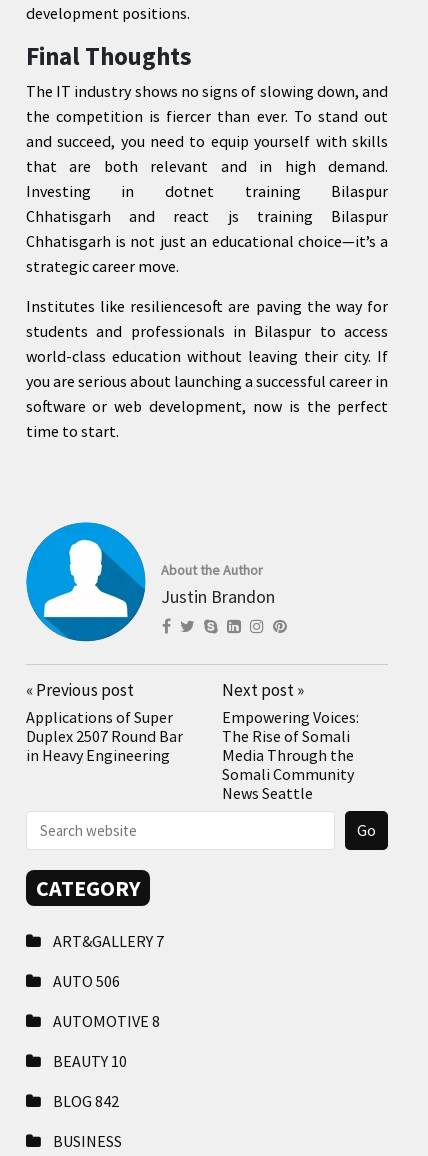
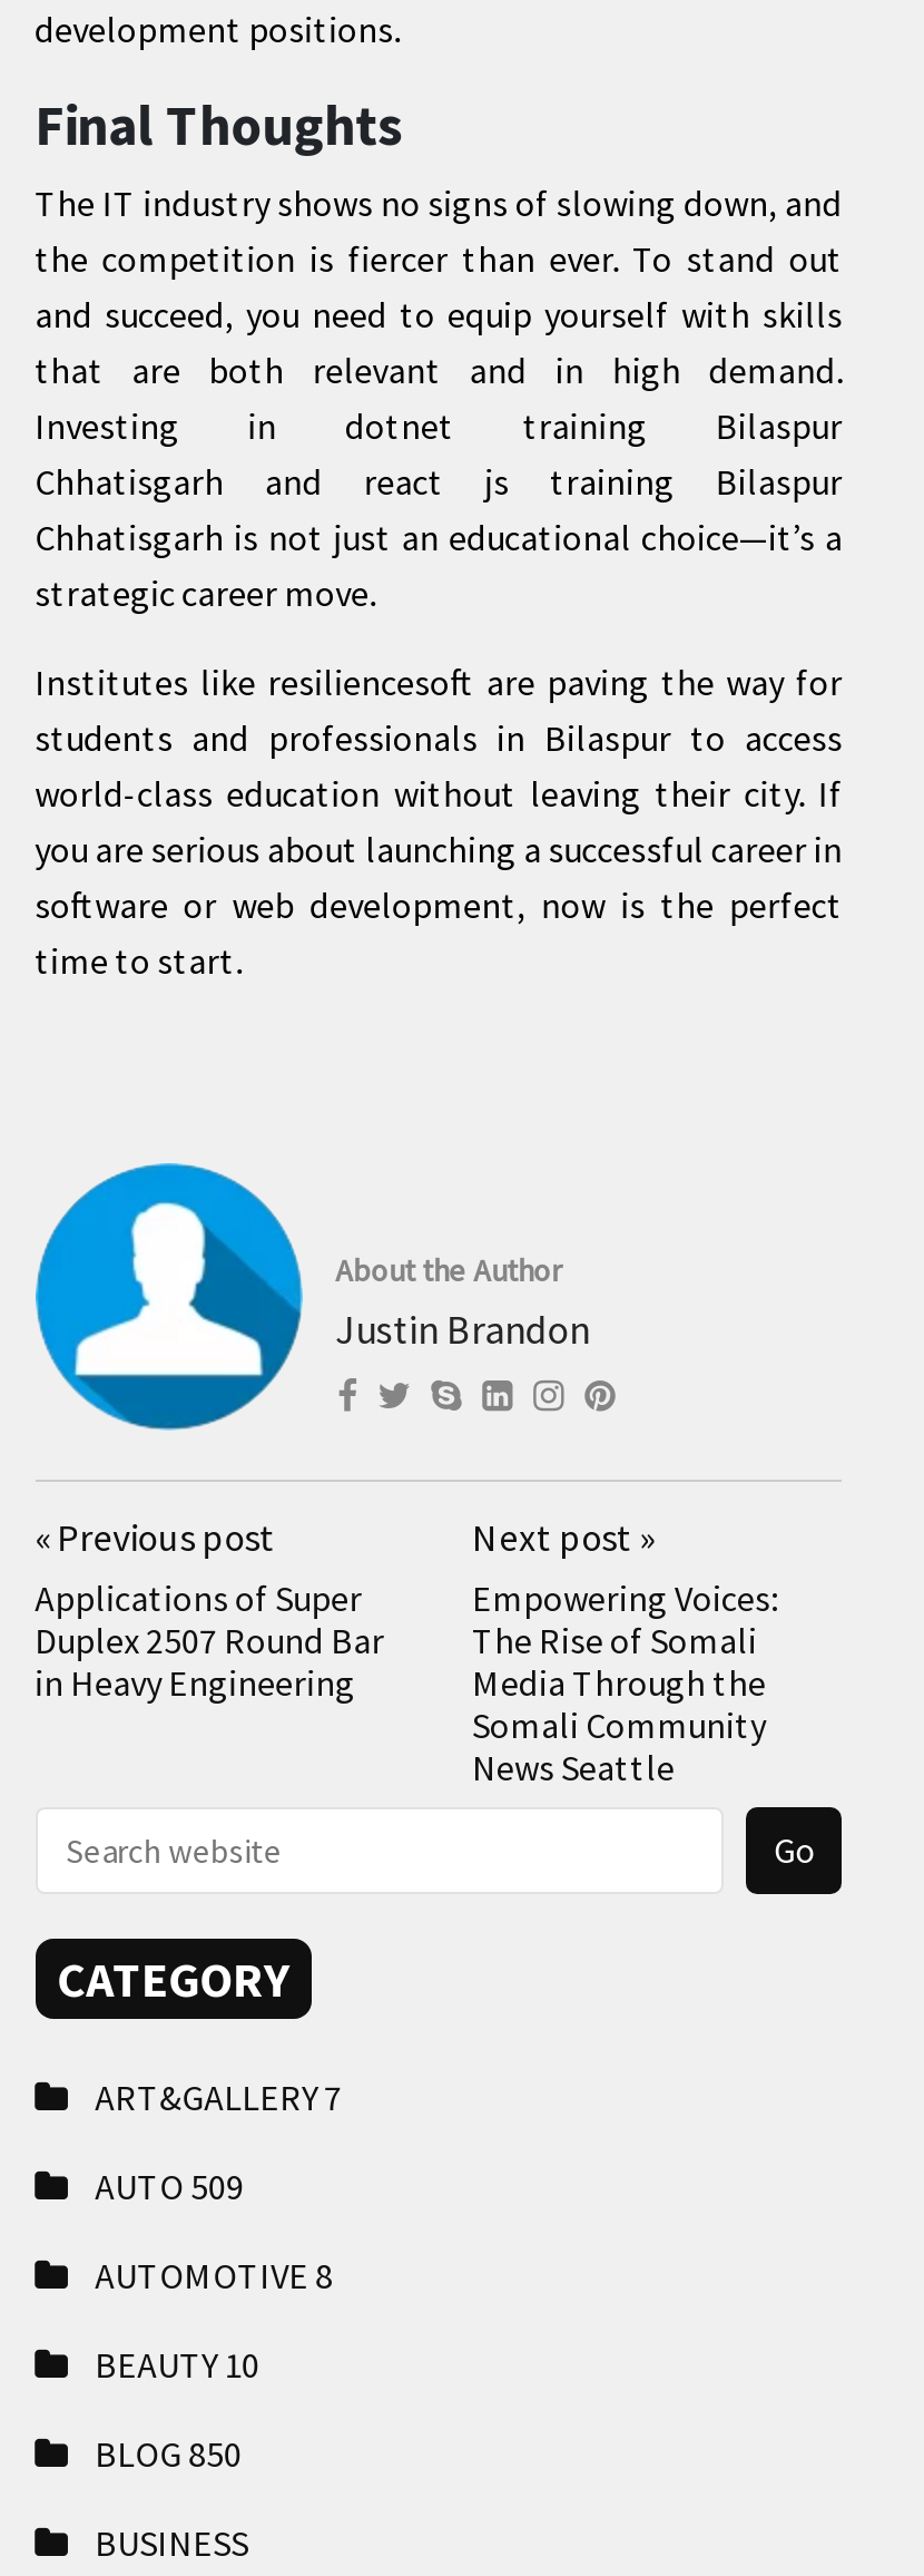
[53,971,120,991] AUTO 506 -> [95,2164,244,2208] AUTO 509
[53,1091,119,1111] BLOG 842 -> [95,2431,242,2476] BLOG 850

